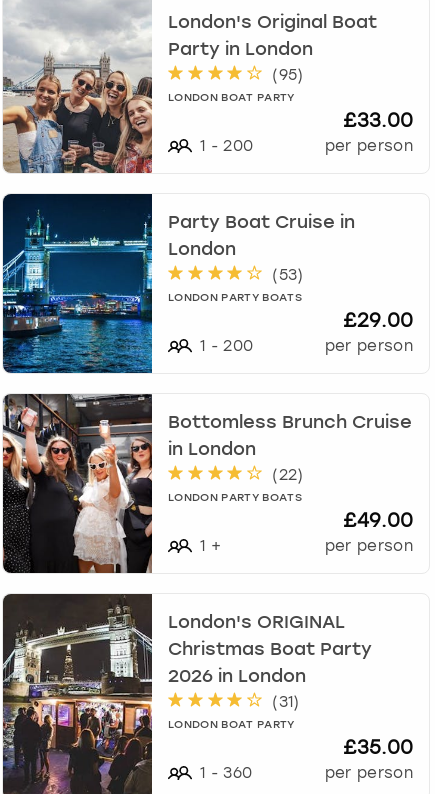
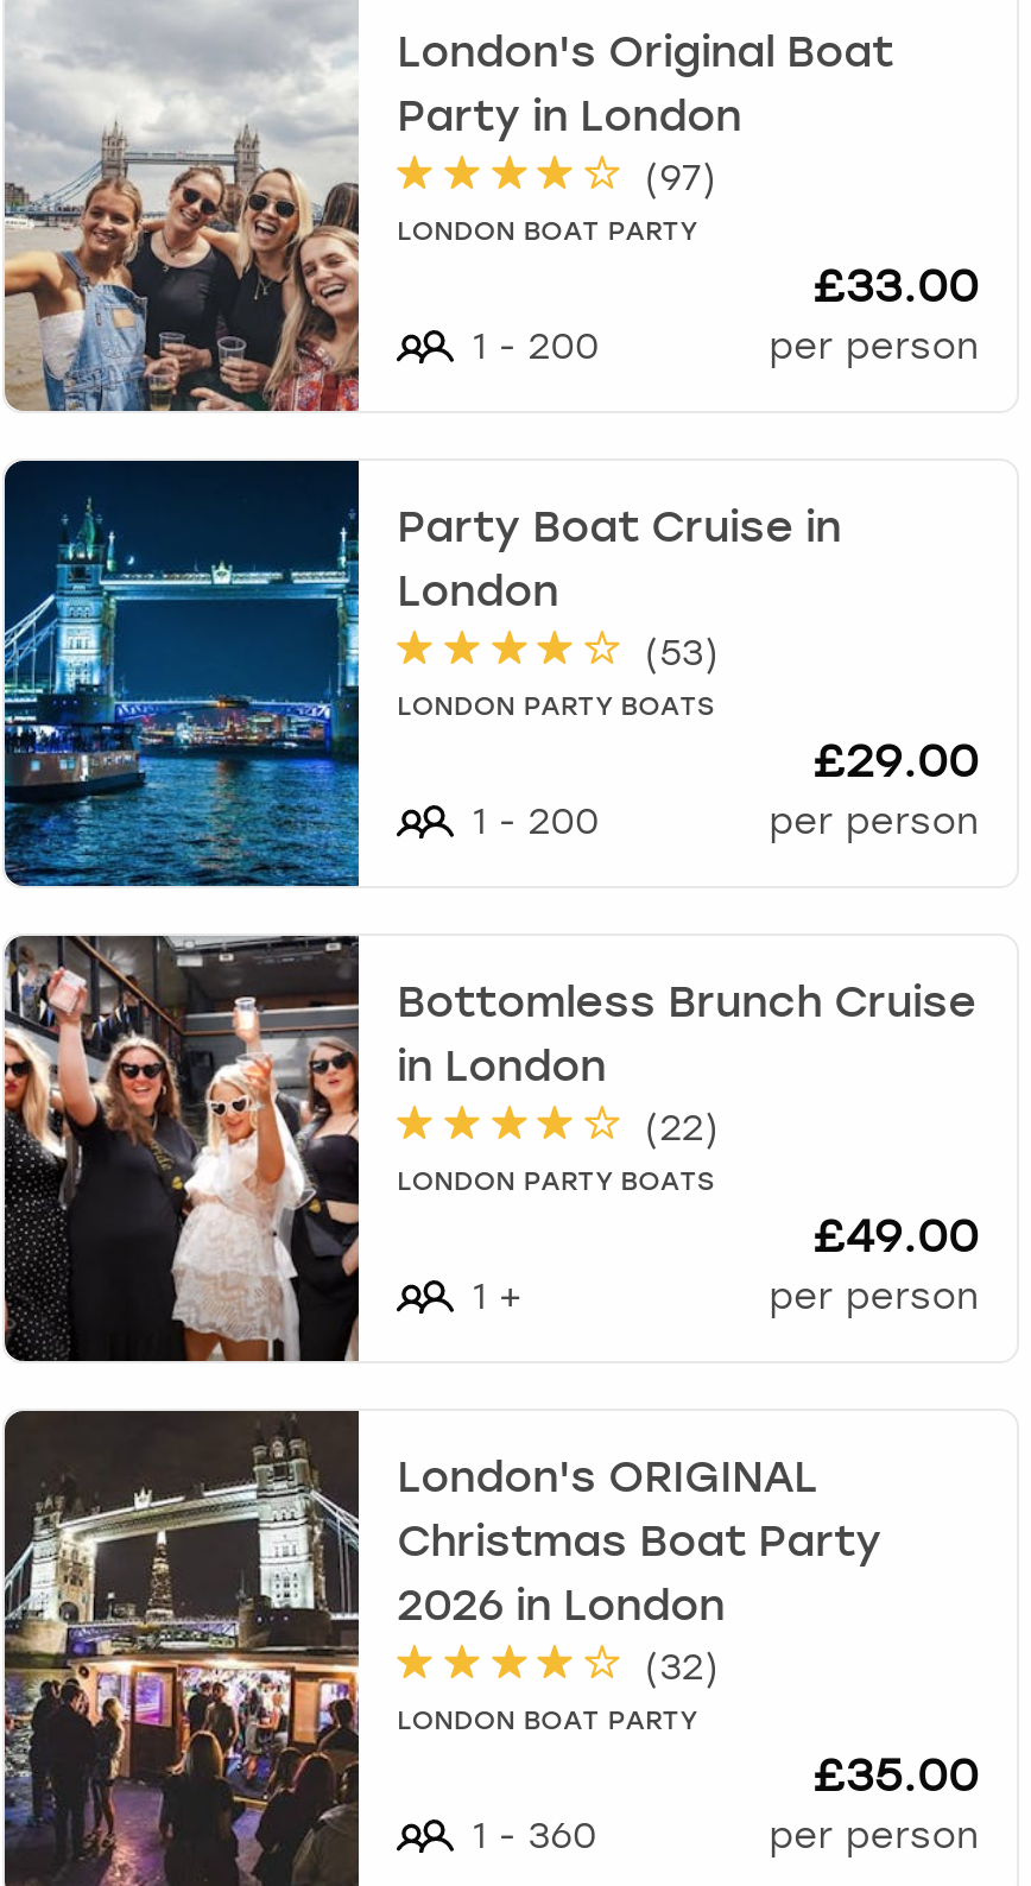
[272,66,304,84] (95) -> [645,156,717,199] (97)
[272,693,300,711] (31) -> [645,1645,719,1688] (32)

